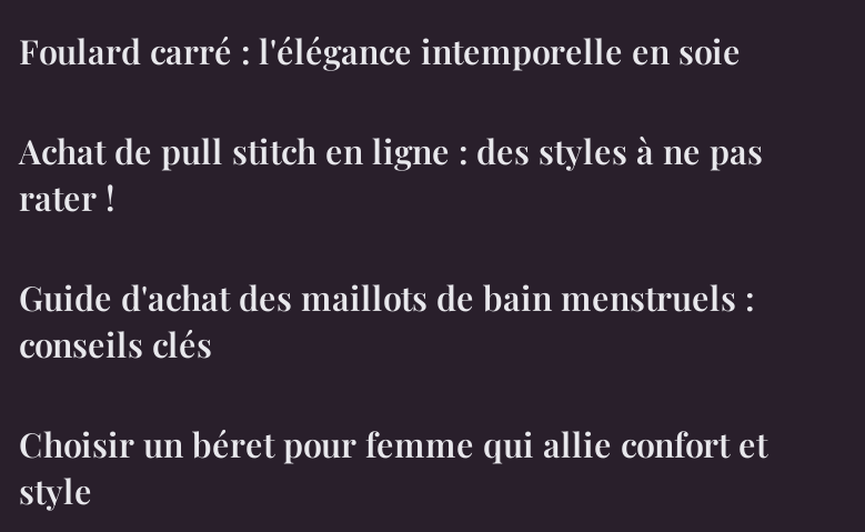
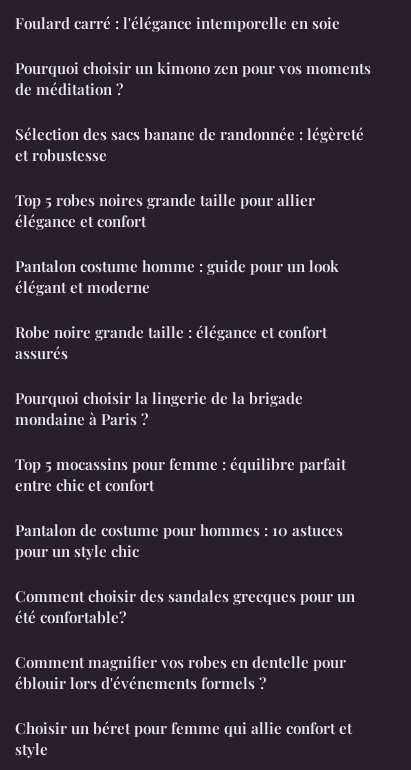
[19,129,763,367] Achat de pull stitch en ligne : des styles à ne pas | rater ! | Guide d'achat des maillots de bain menstruels : | conseils clés -> [15,58,371,693] Pourquoi choisir un kimono zen pour vos moments | de méditation ? | Sélection des sacs banane de randonnée : légèreté | et robustesse | Top 5 robes noires grande taille pour allier | élégance et confort | Pantalon costume homme : guide pour un look | élégant et moderne | Robe noire grande taille : élégance et confort | assurés | Pourquoi choisir la lingerie de la brigade | mondaine à Paris ? | Top 5 mocassins pour femme : équilibre parfait | entre chic et confort | Pantalon de costume pour hommes : 10 astuces | pour un style chic | Comment choisir des sandales grecques pour un | été confortable? | Comment magnifier vos robes en dentelle pour | éblouir lors d'événements formels ?

